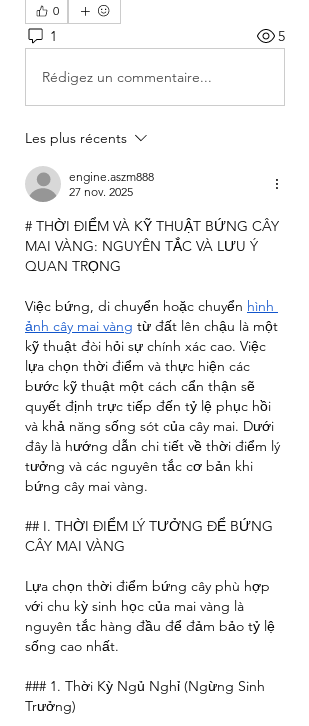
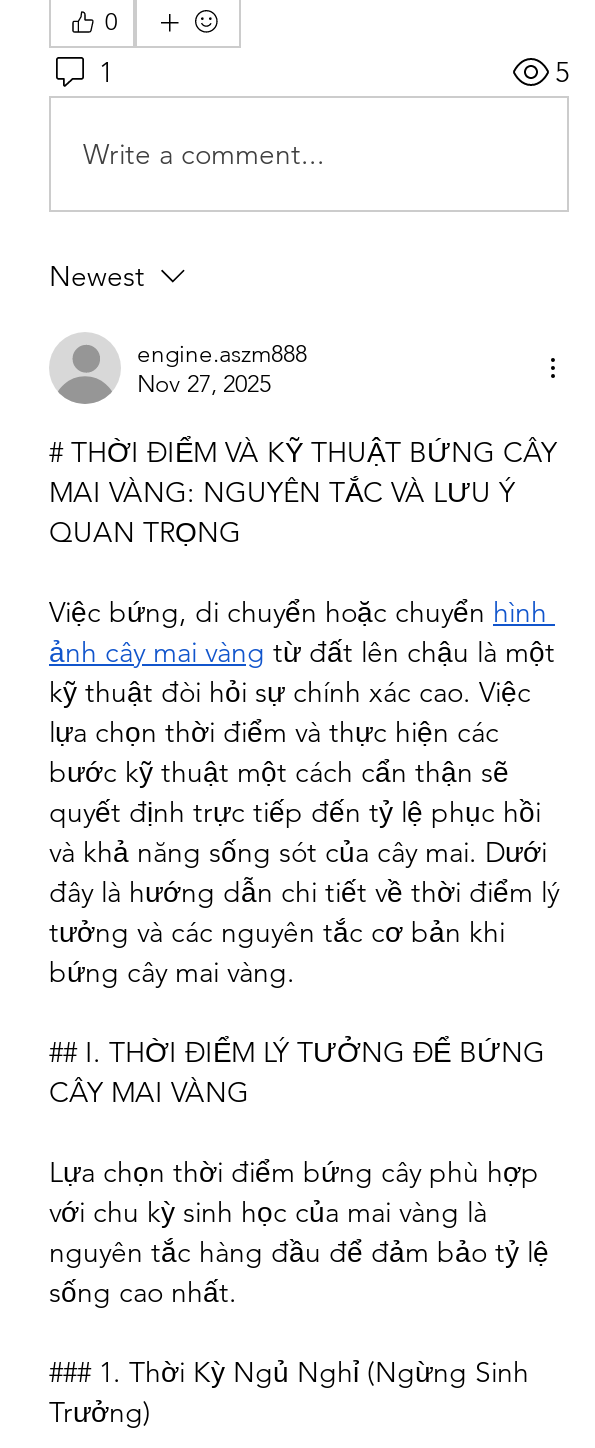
[42,67,212,85] Rédigez un commentaire... -> [83,135,325,171] Write a comment...
[25,129,127,147] Les plus récents -> [49,258,145,294] Newest
[69,184,133,199] 27 nov. 2025 -> [137,368,271,398] Nov 27, 2025

